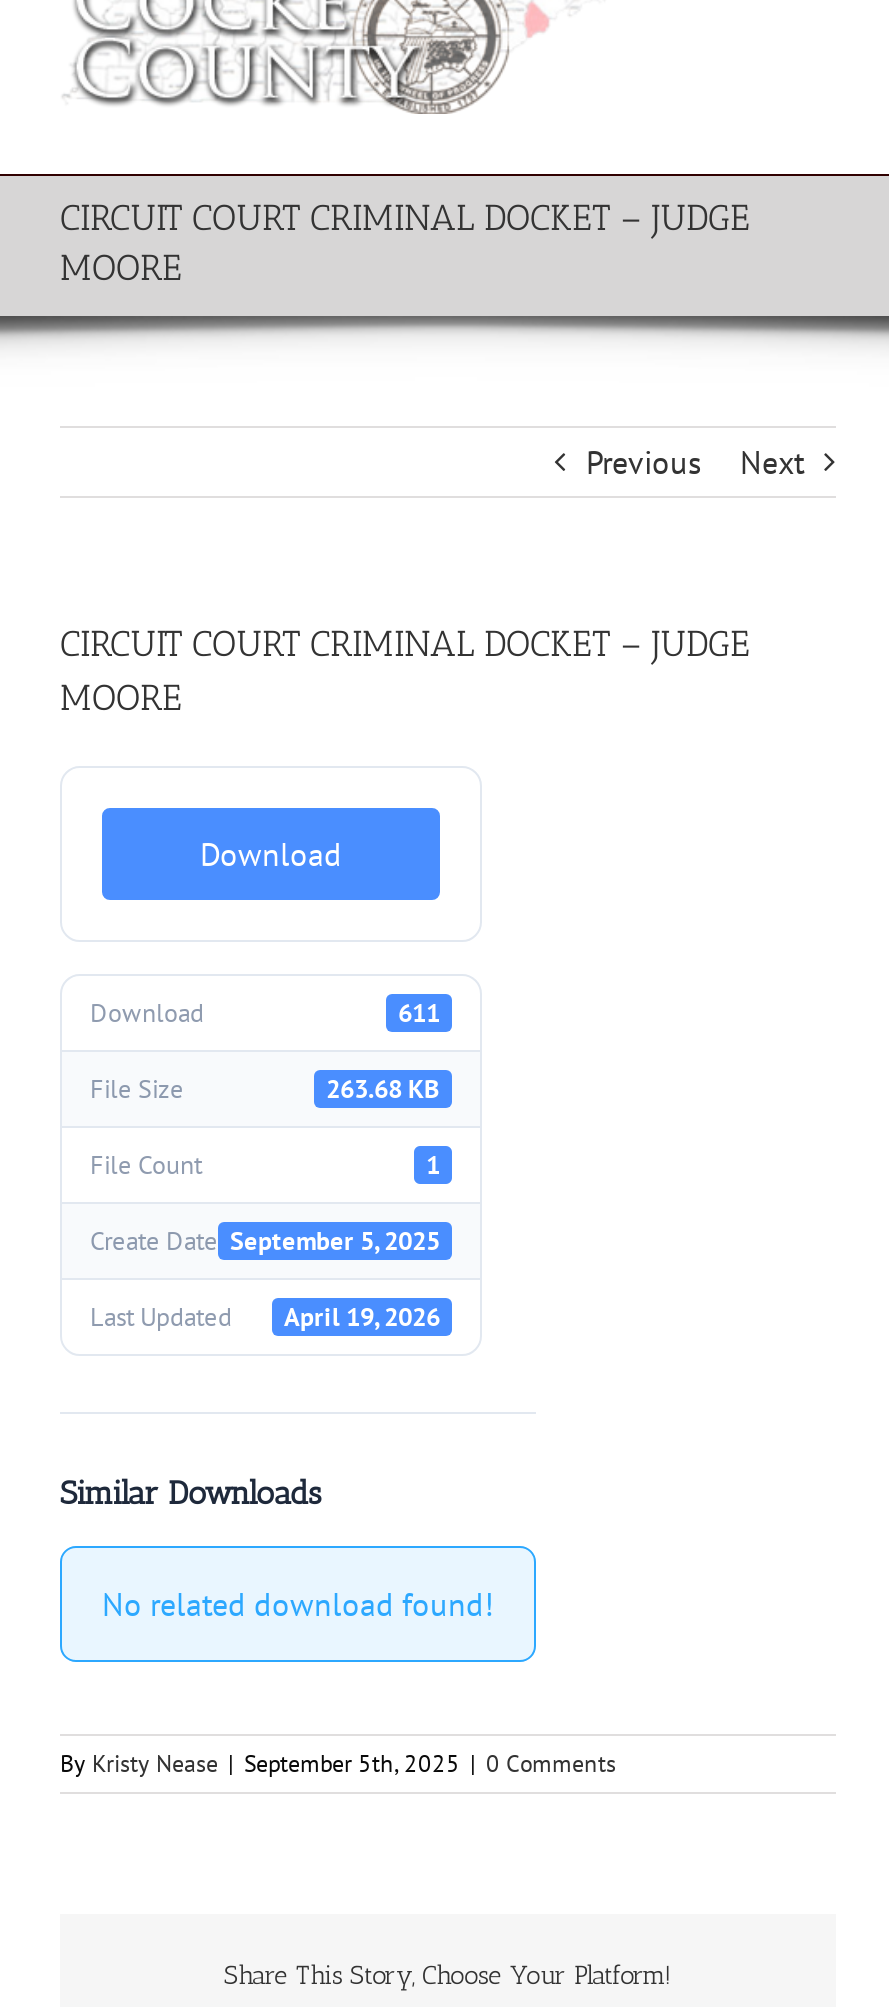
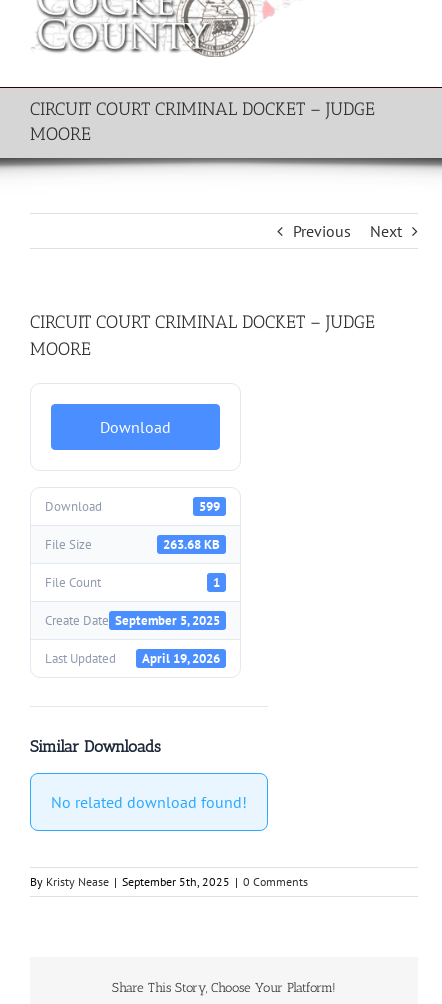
[398,996,440,1030] 611 -> [199,498,220,515] 599

